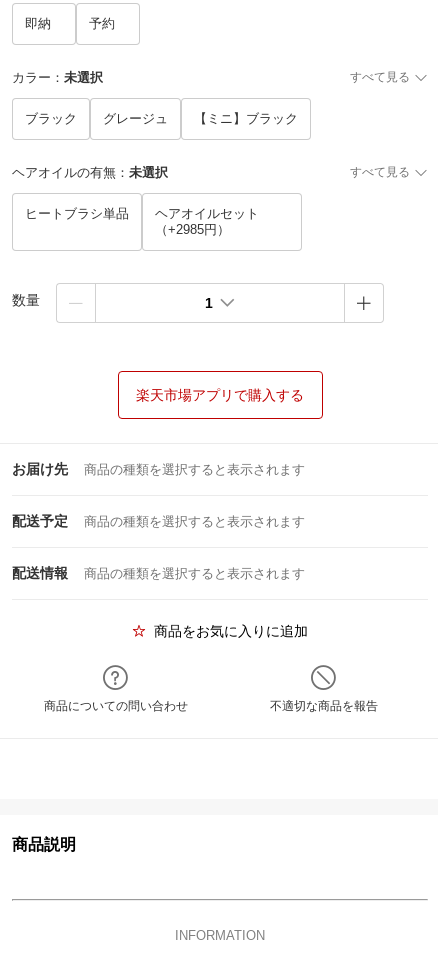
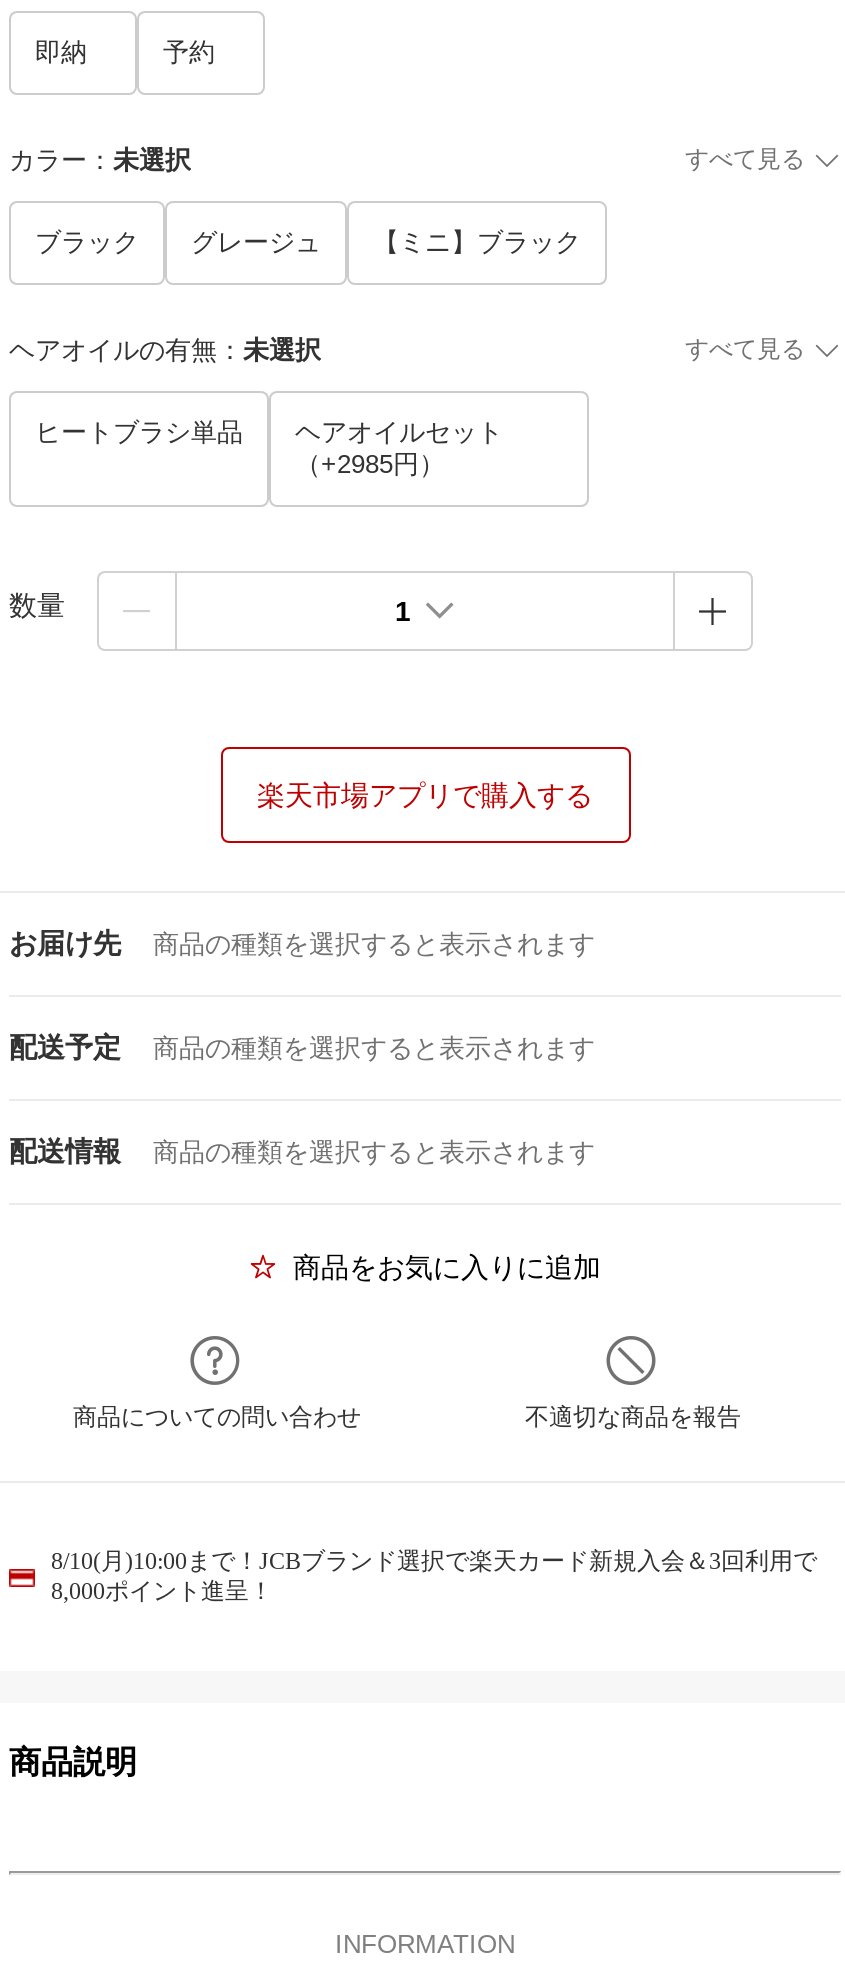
none -> [51,1547,817,1605] 8/10(月)10:00まで！JCBブランド選択で楽天カード新規入会＆3回利用で | 8,000ポイント進呈！

